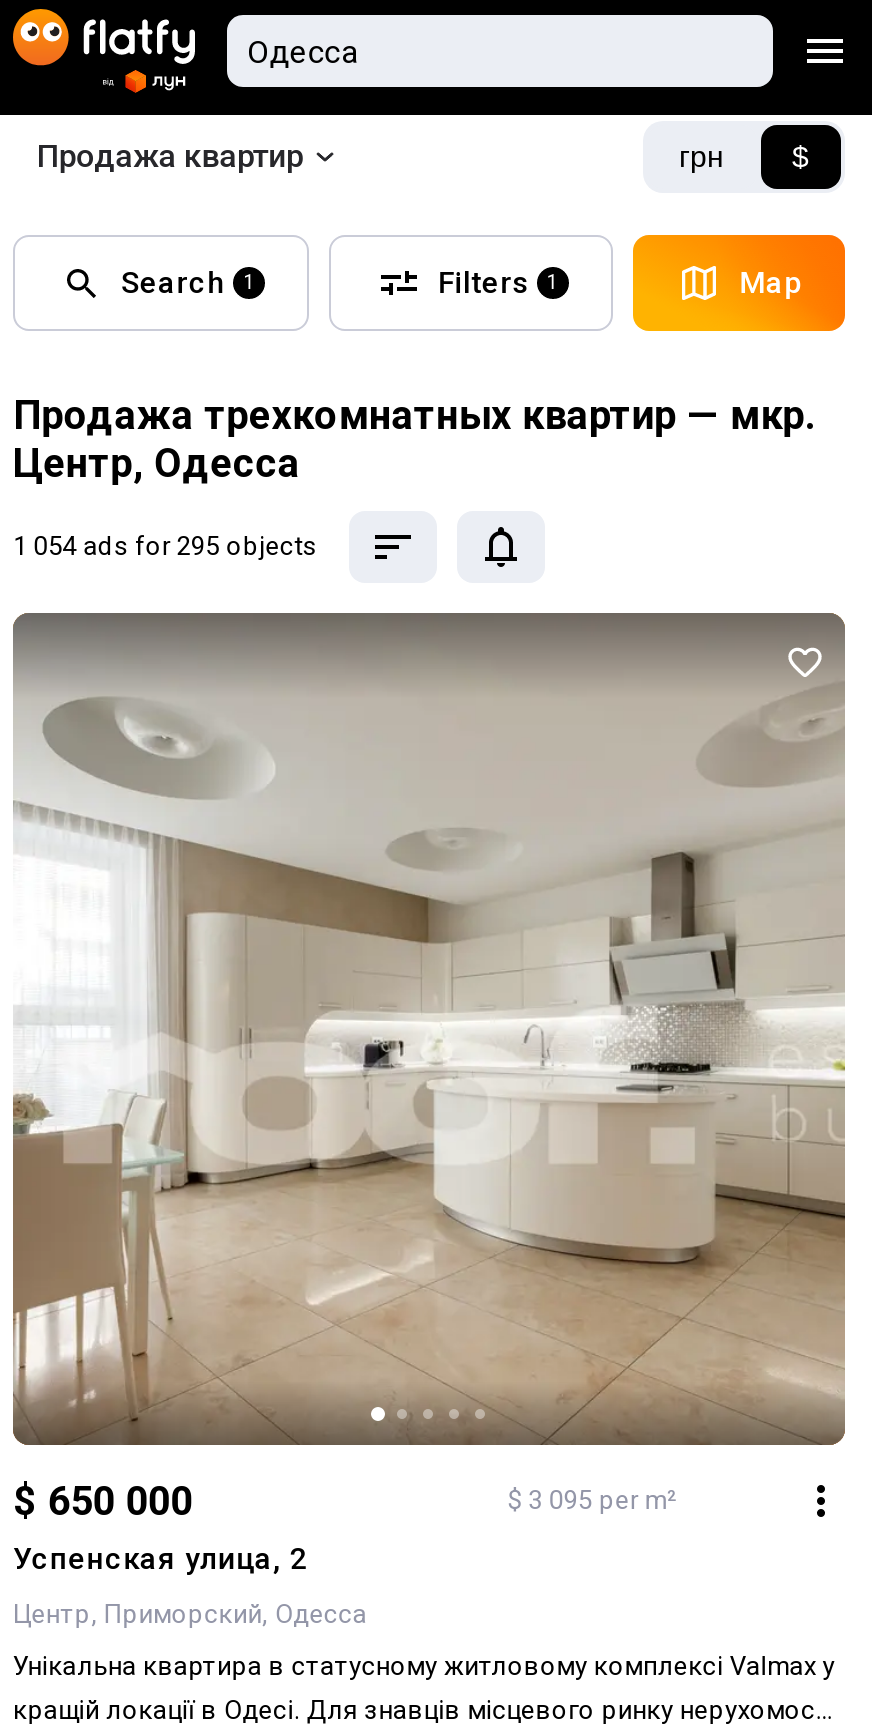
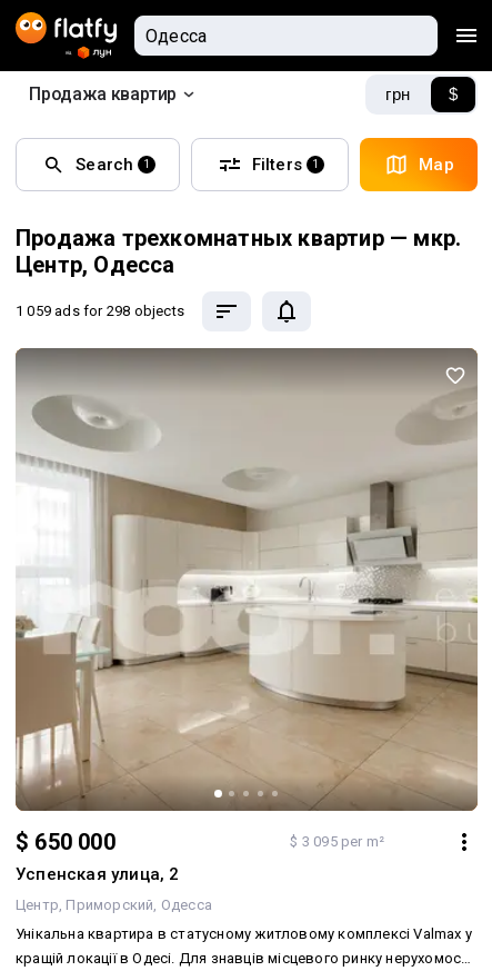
[13,531,317,561] 1 054 ads for 295 objects -> [16,303,184,319] 1 059 ads for 298 objects

